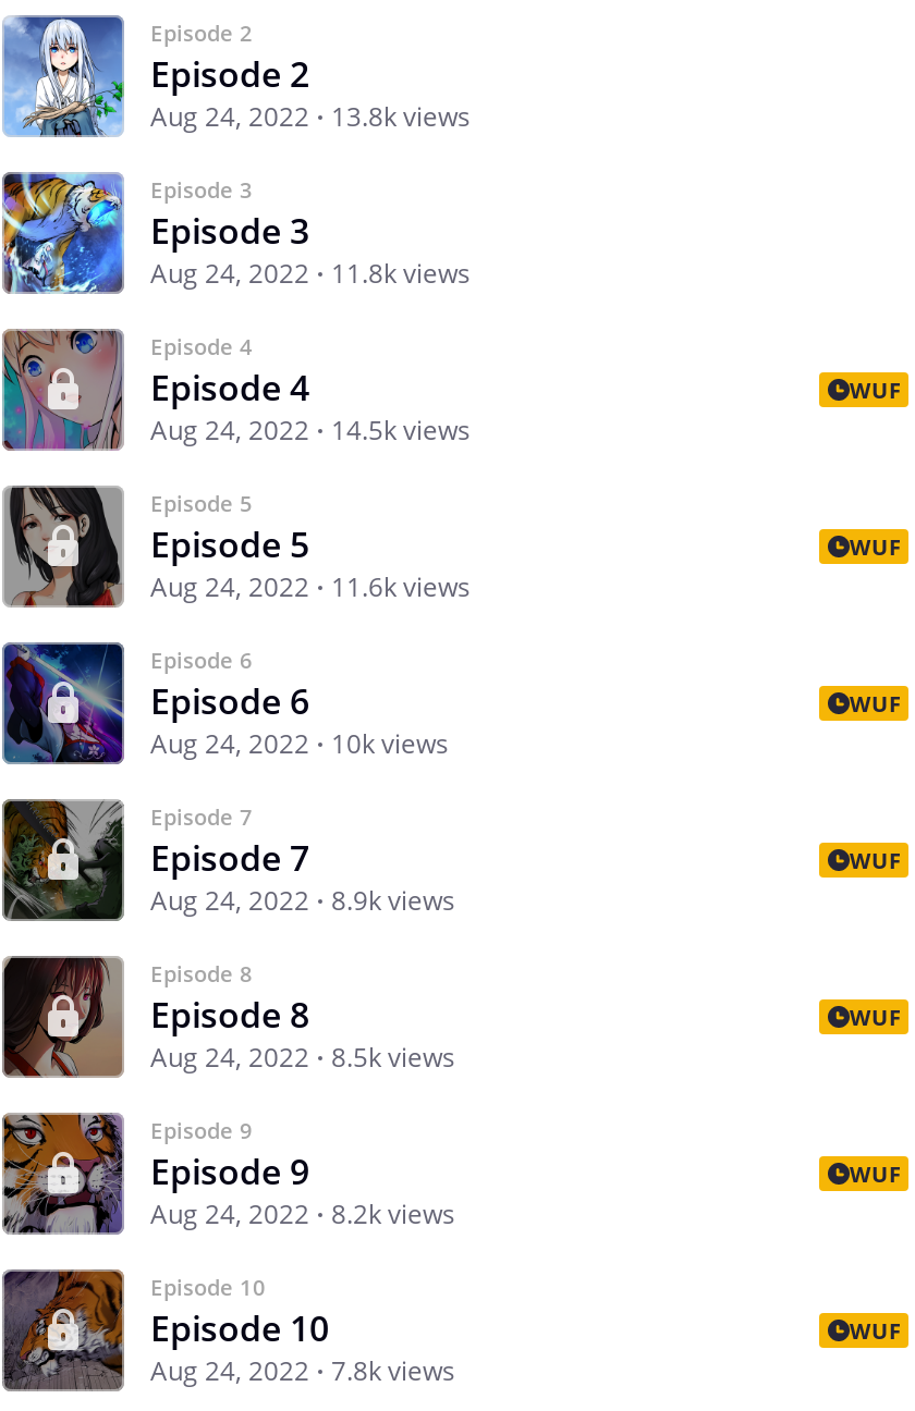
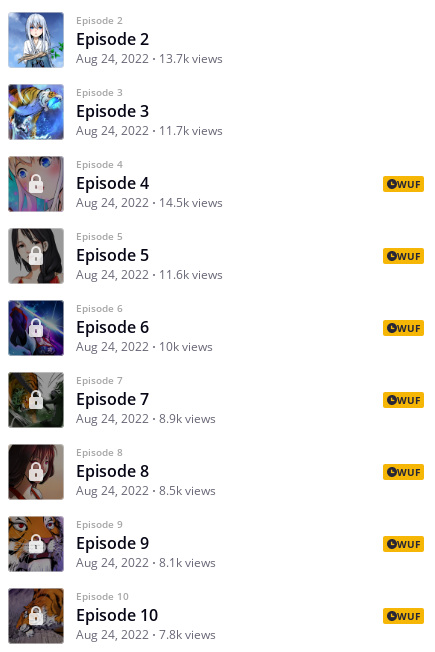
[150,98,471,135] Aug 24, 2022 13.8k views -> [76,50,223,67] Aug 24, 2022 13.7k views
[150,255,471,292] Aug 24, 2022 11.8k views -> [76,122,223,139] Aug 24, 2022 11.7k views
[150,1195,455,1232] Aug 24, 2022 8.2k views -> [76,554,216,571] Aug 24, 2022 8.1k views

